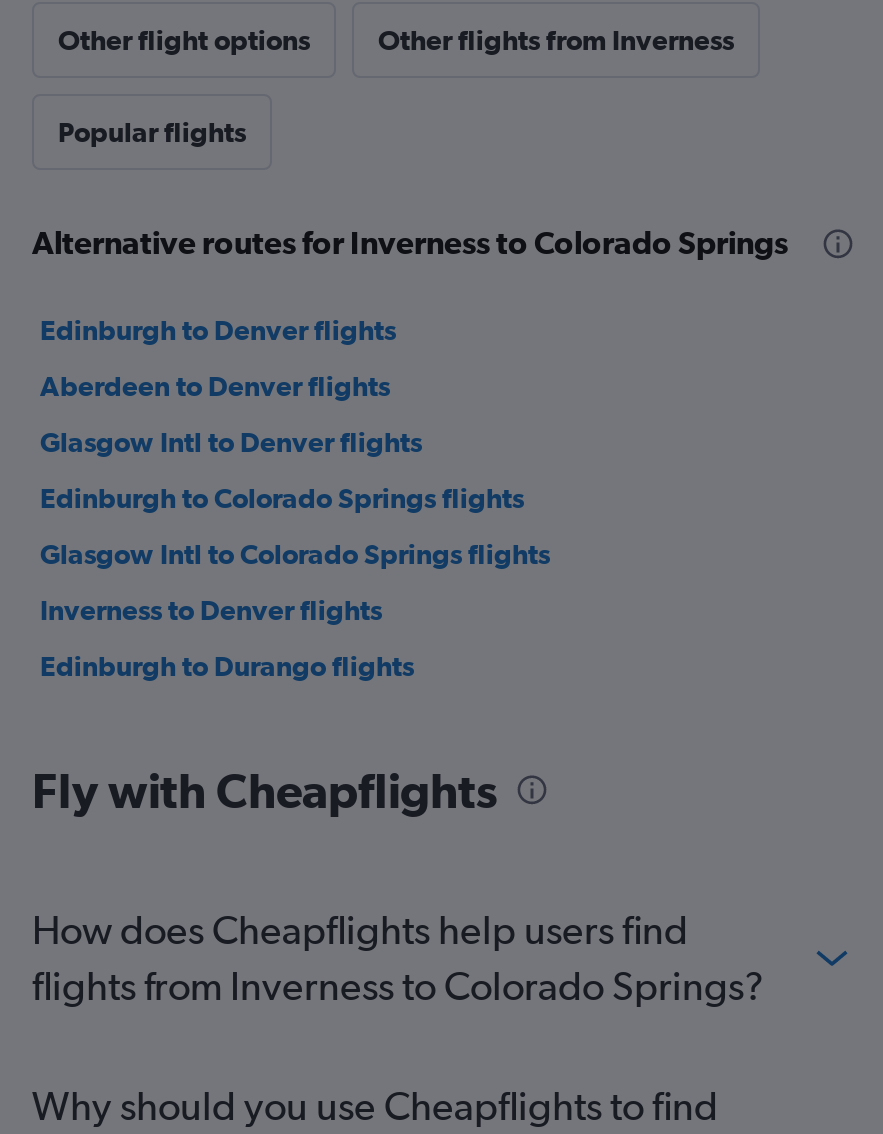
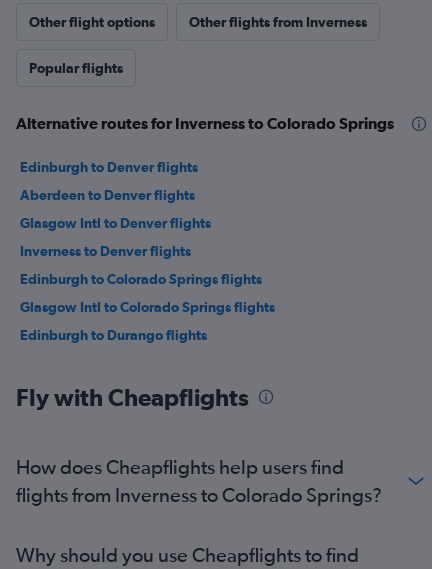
moved [40,482,550,570] -> [20,271,275,315]: Edinburgh to Colorado Springs flights | Glasgow Intl to Colorado Springs flights
moved [40,594,382,626] -> [20,243,191,259]: Inverness to Denver flights

